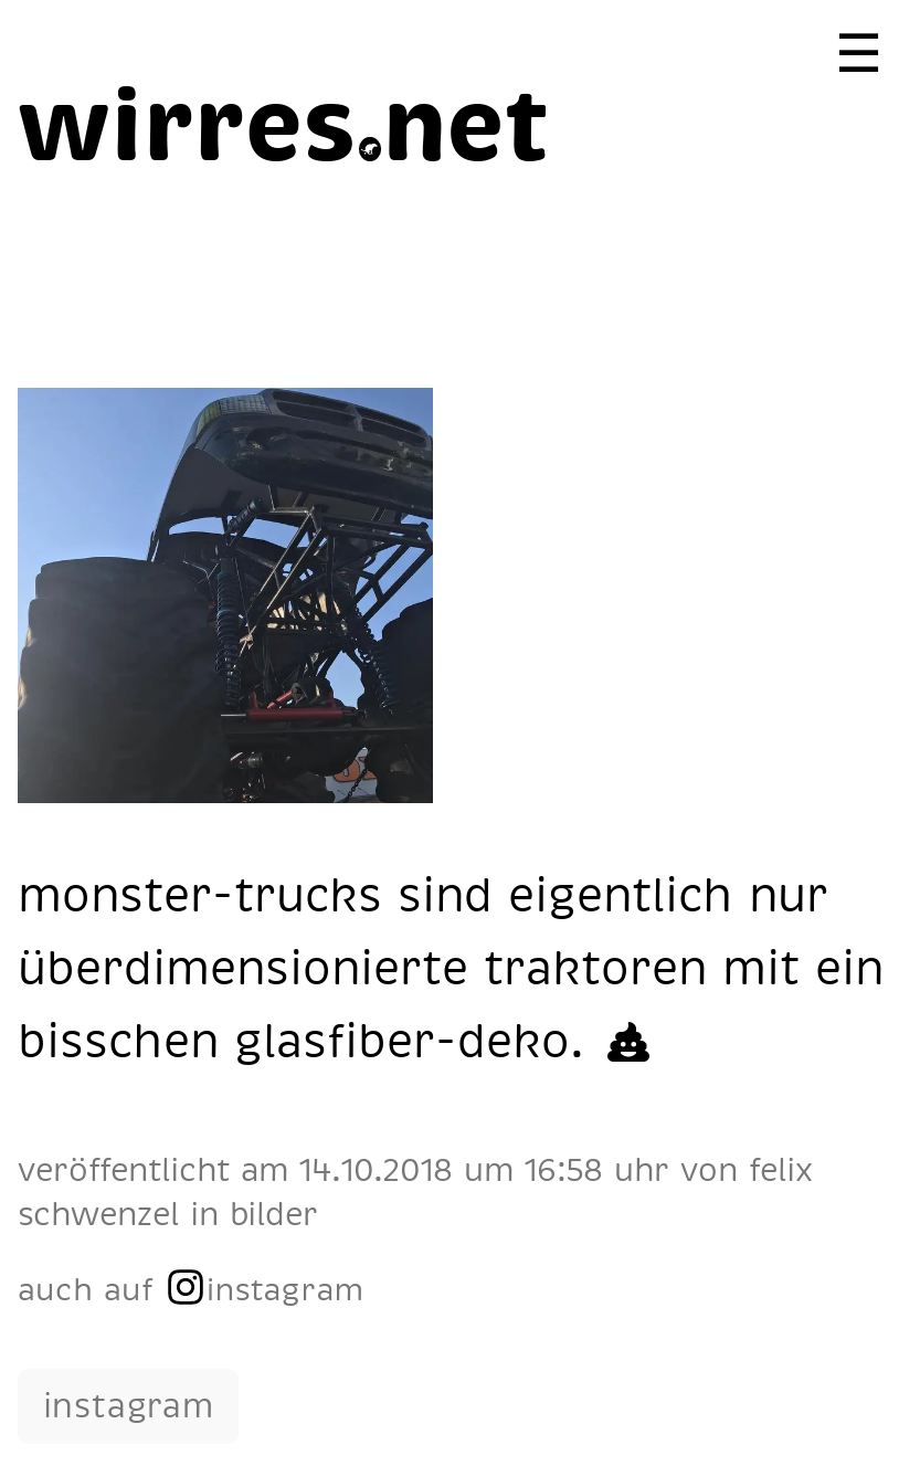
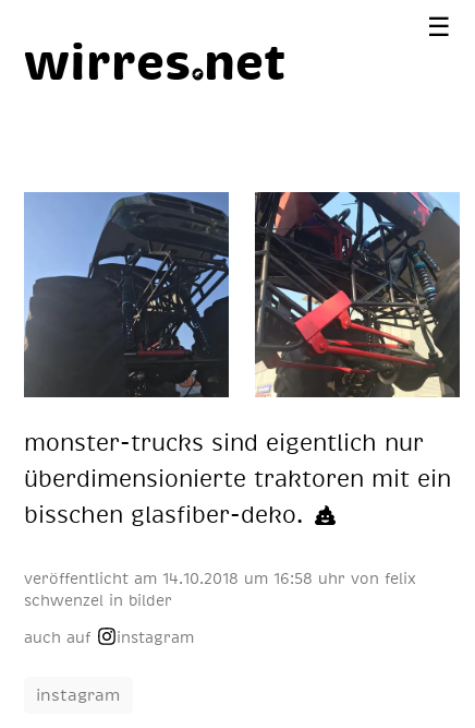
none -> [254,191,461,398] [image]

